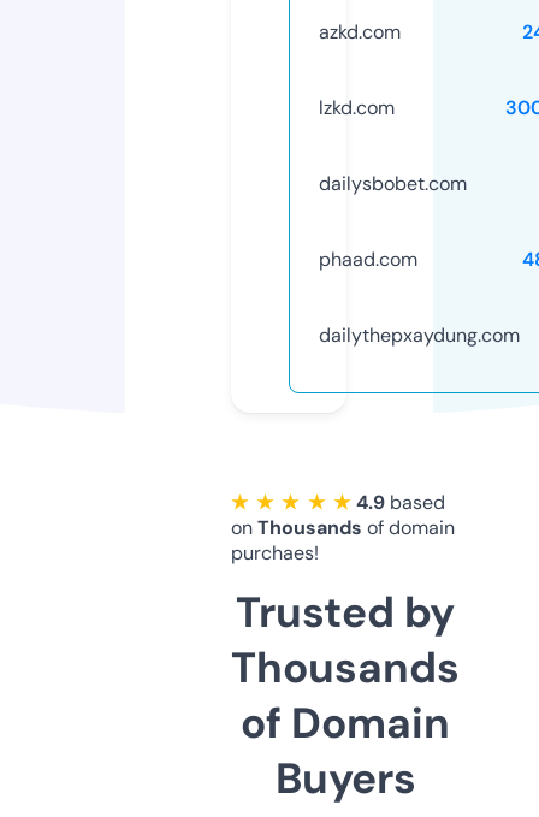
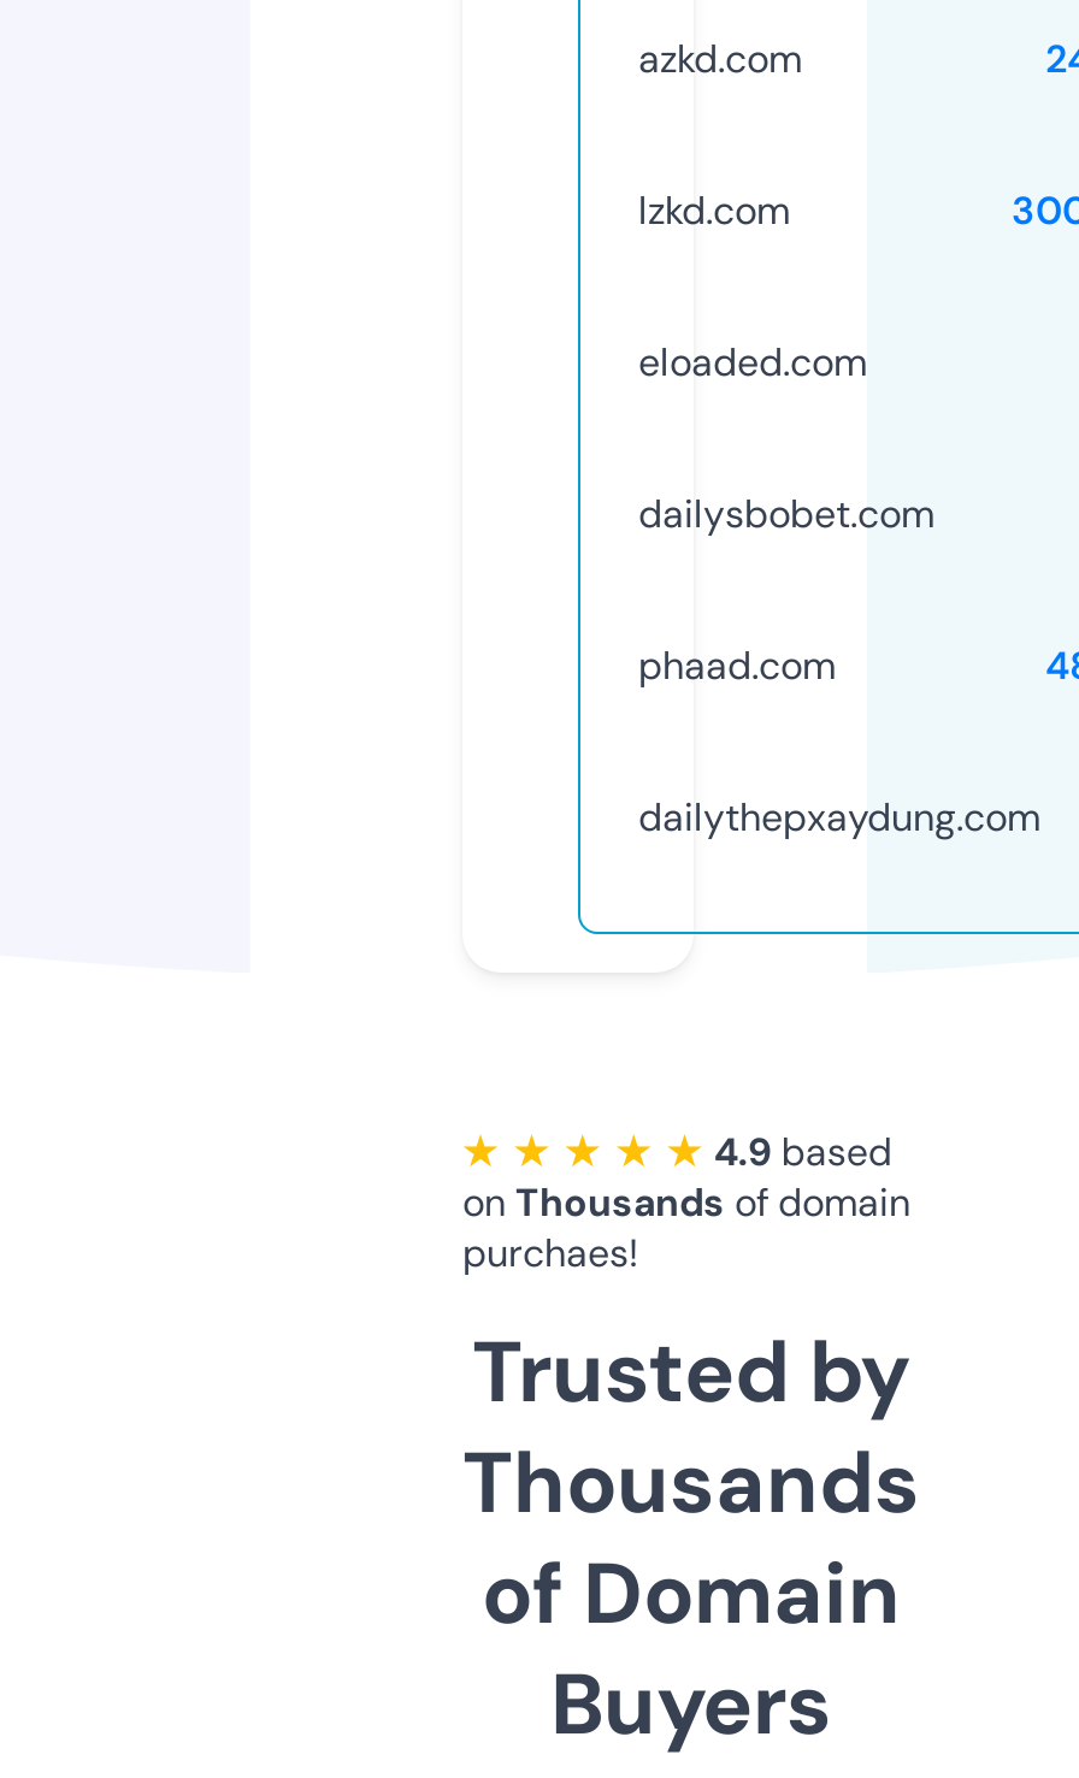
none -> [638,337,867,387] eloaded.com

